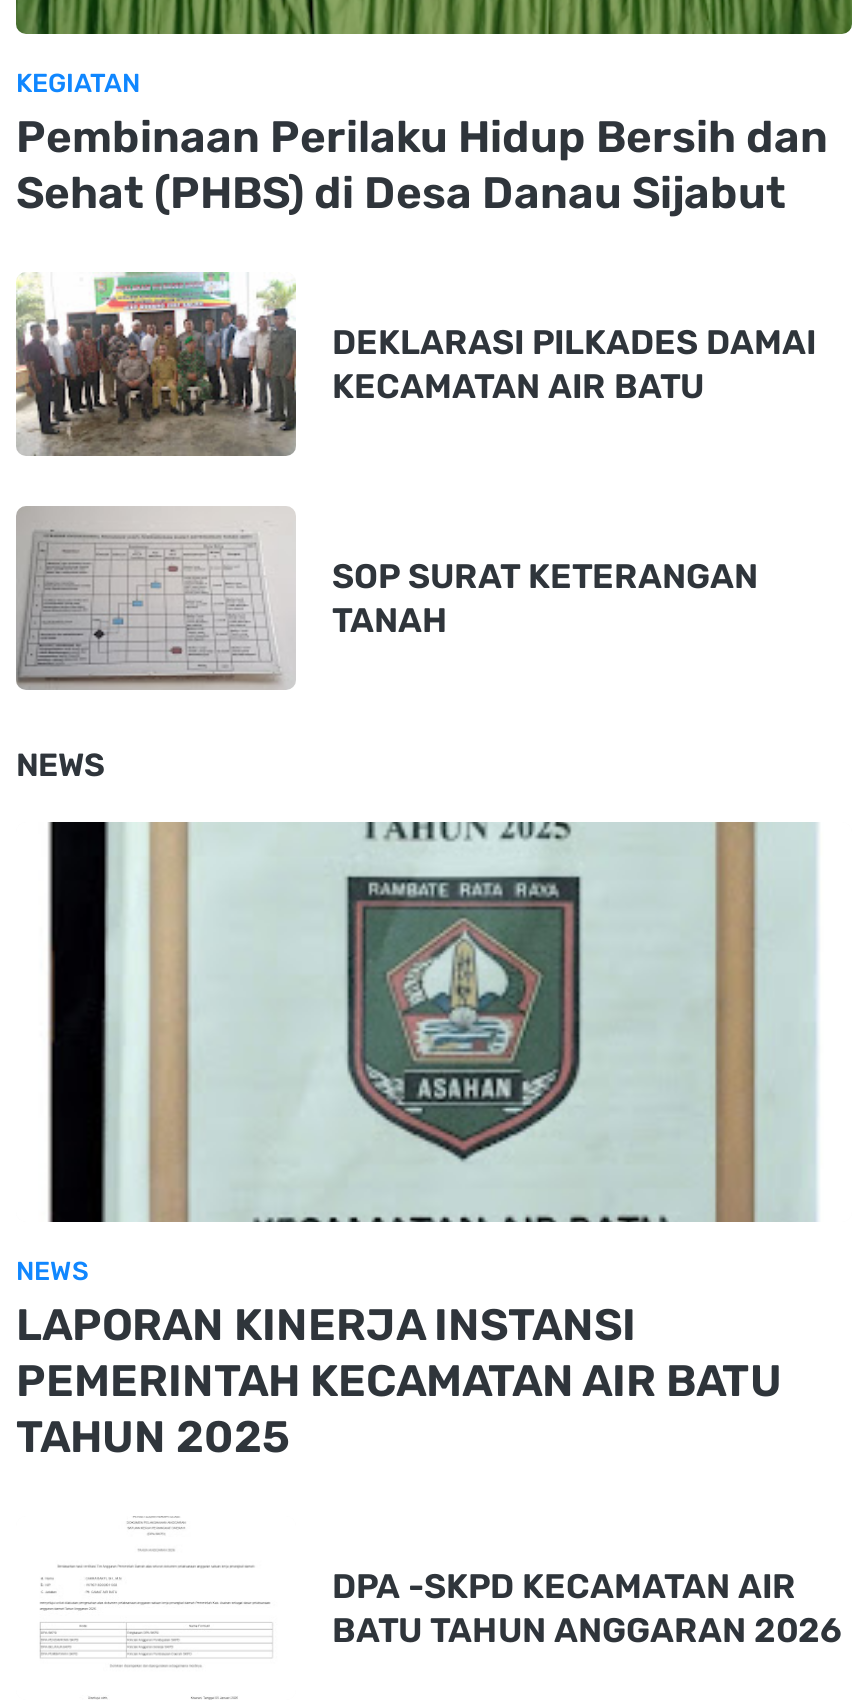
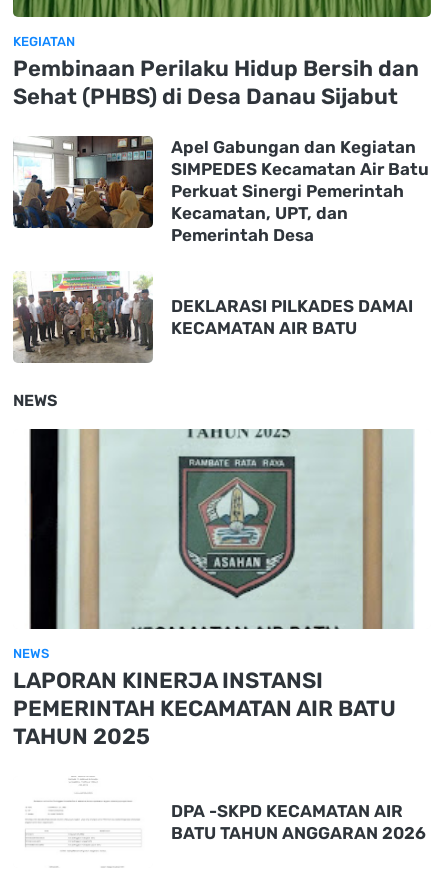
none -> [12,135,429,245] [image] | Apel Gabungan dan Kegiatan | SIMPEDES Kecamatan Air Batu | Perkuat Sinergi Pemerintah | Kecamatan, UPT, dan | Pemerintah Desa
moved [12,270,816,460] -> [11,270,413,365]: [image] | DEKLARASI PILKADES DAMAI | KECAMATAN AIR BATU
[16,506,758,688] [image] | SOP SURAT KETERANGAN | TANAH -> none

